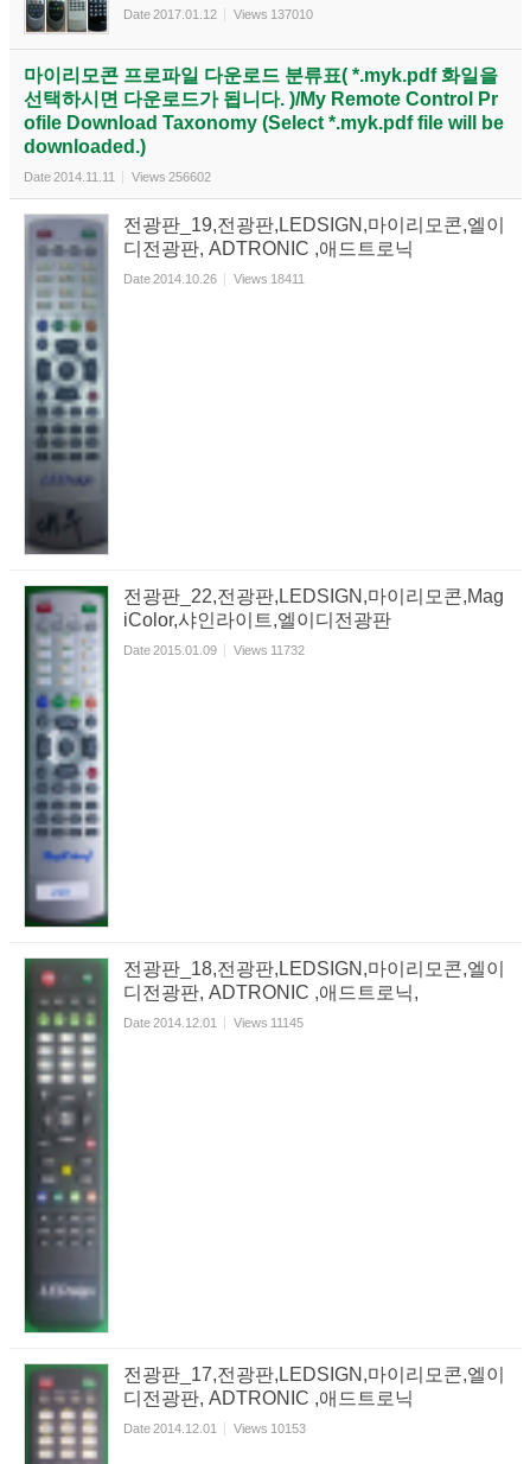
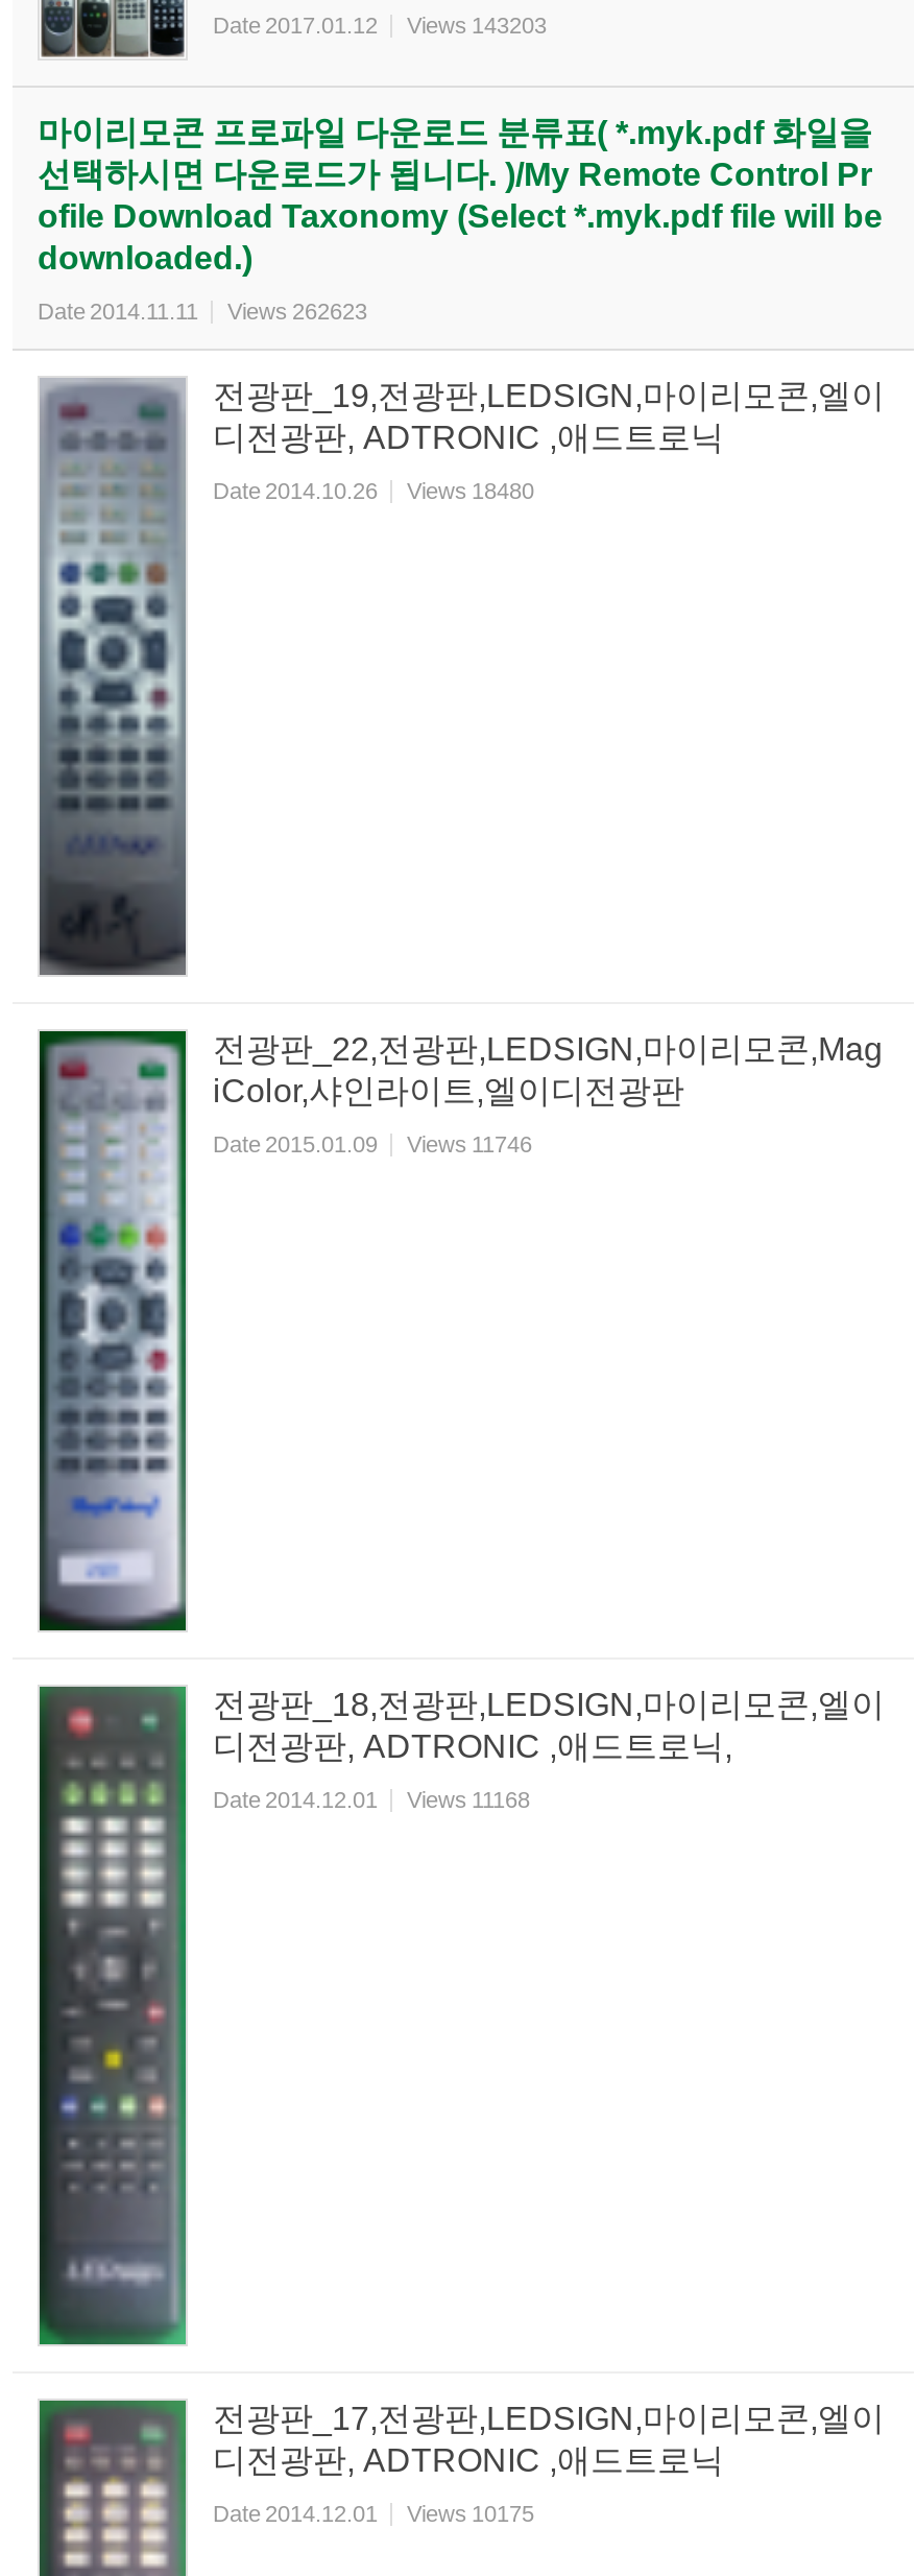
[123,7,313,21] Date 2017.01.12 Views 137010 -> [213,13,547,38] Date 2017.01.12 Views 143203
[24,170,211,184] Date 2014.11.11 Views 256602 -> [38,299,367,324] Date 2014.11.11 Views 262623
[123,272,305,286] Date 2014.10.26 Views 18411 -> [213,478,534,503] Date 2014.10.26 Views 18480
[123,643,305,658] Date 2015.01.09 Views 11732 -> [213,1132,532,1157] Date 2015.01.09 Views 11746
[123,1015,304,1029] Date 2014.12.01 Views 11145 -> [213,1786,530,1811] Date 2014.12.01 Views 11168
[123,1421,306,1435] Date 2014.12.01 Views 10153 -> [213,2500,534,2525] Date 2014.12.01 Views 10175

